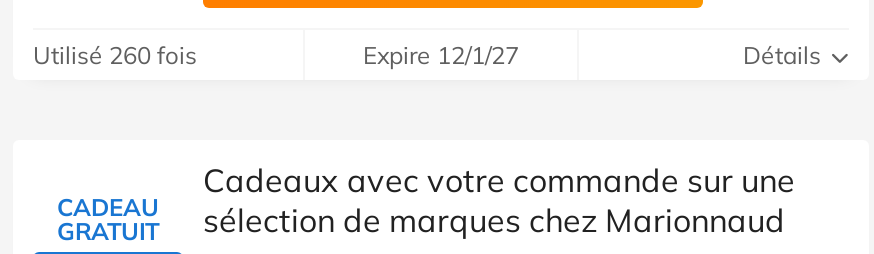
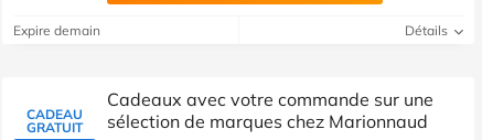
[33,40,519,70] Utilisé 260 fois | Expire 12/1/27 -> [13,22,100,39] Expire demain

